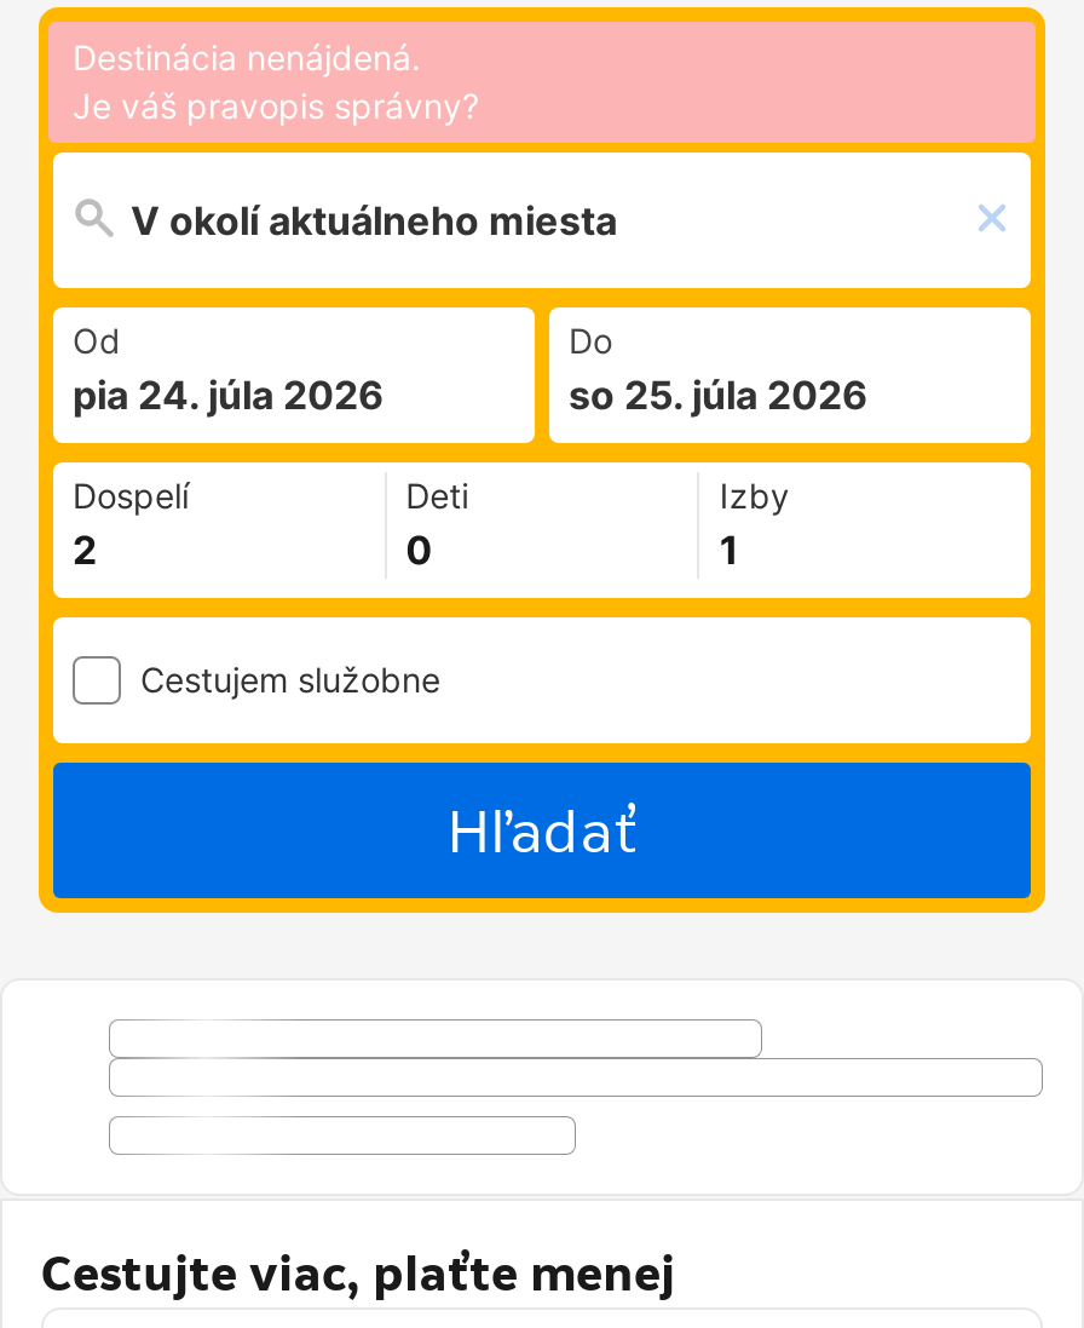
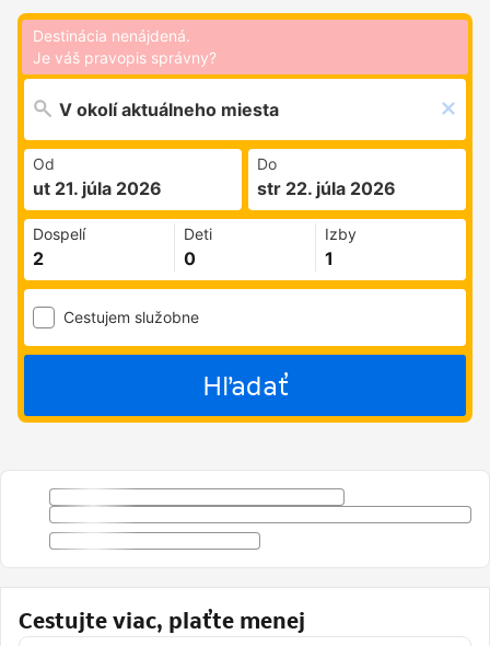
[73,370,385,419] pia 24. júla 2026 -> [33,177,162,199] ut 21. júla 2026
[569,370,869,419] so 25. júla 2026 -> [257,177,396,199] str 22. júla 2026

